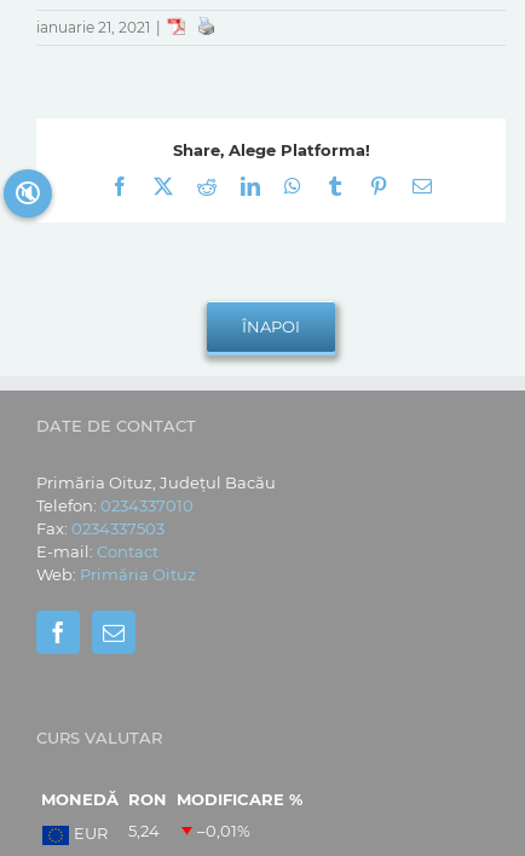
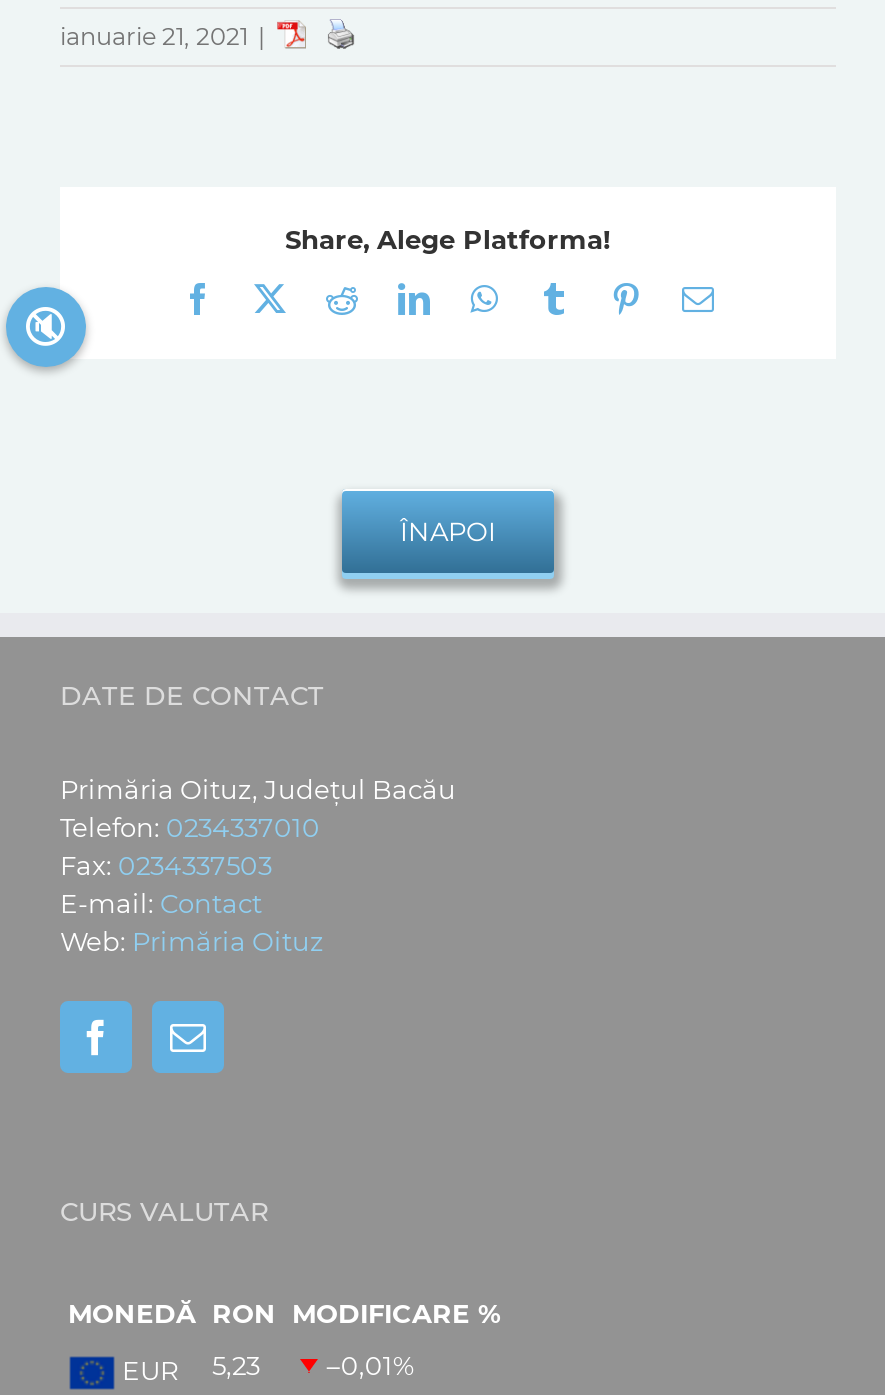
[128,821,160,840] 5,24 -> [212,1349,260,1381] 5,23

